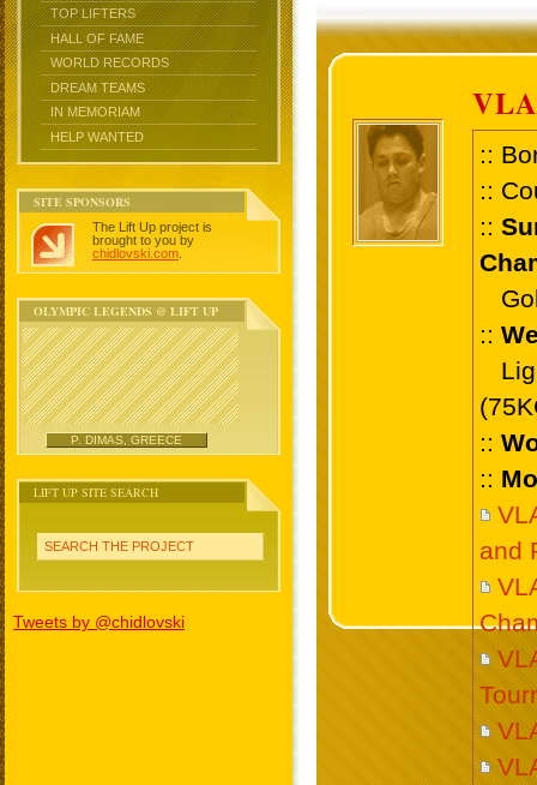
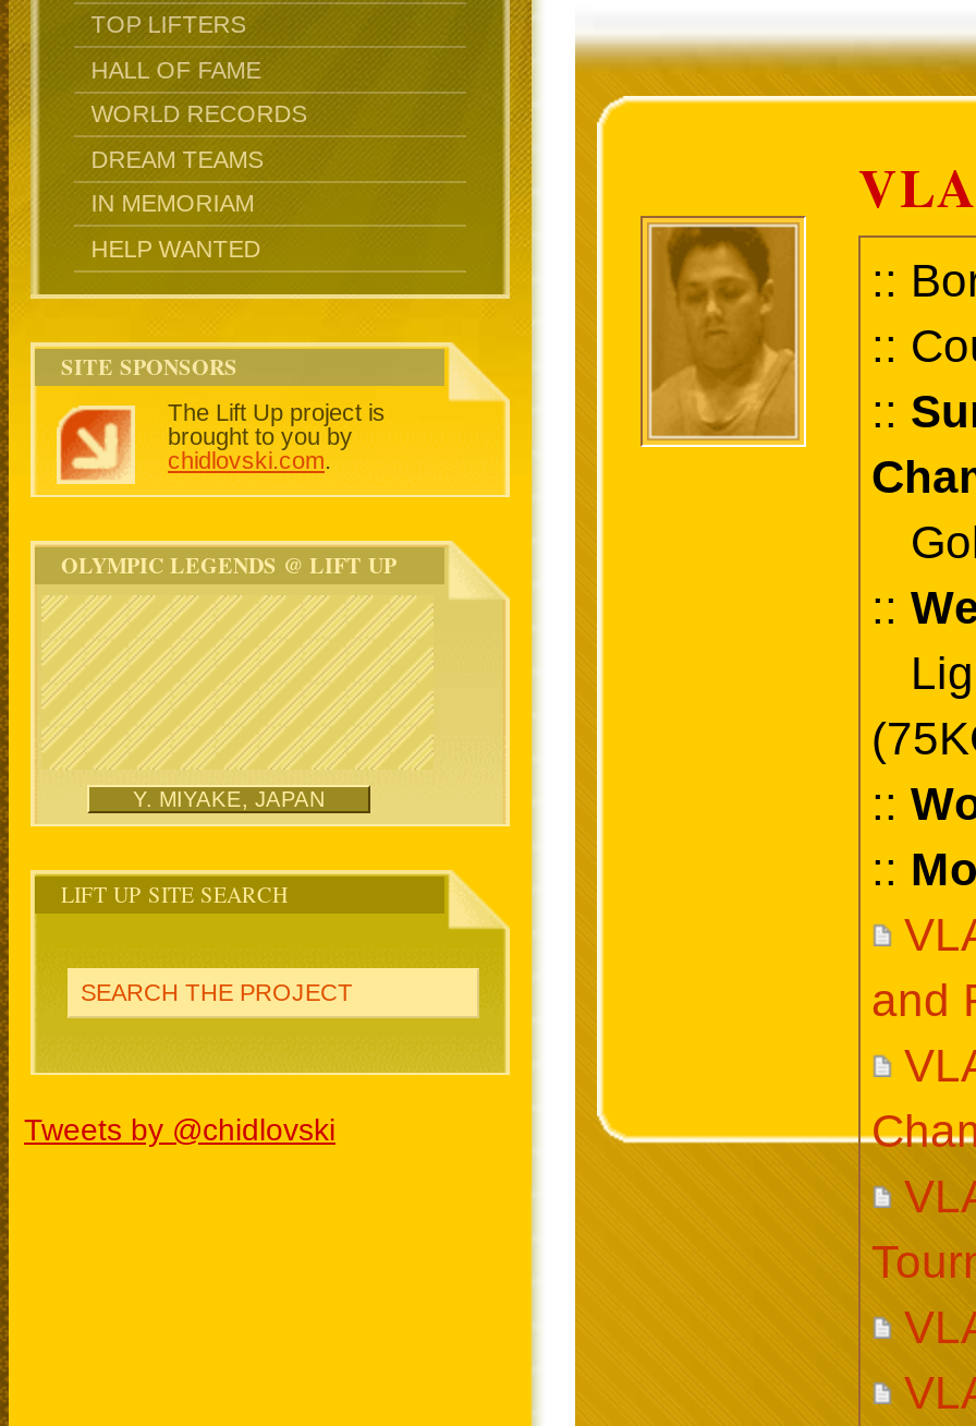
[70,433,182,446] P. DIMAS, GREECE -> [133,786,325,810] Y. MIYAKE, JAPAN

